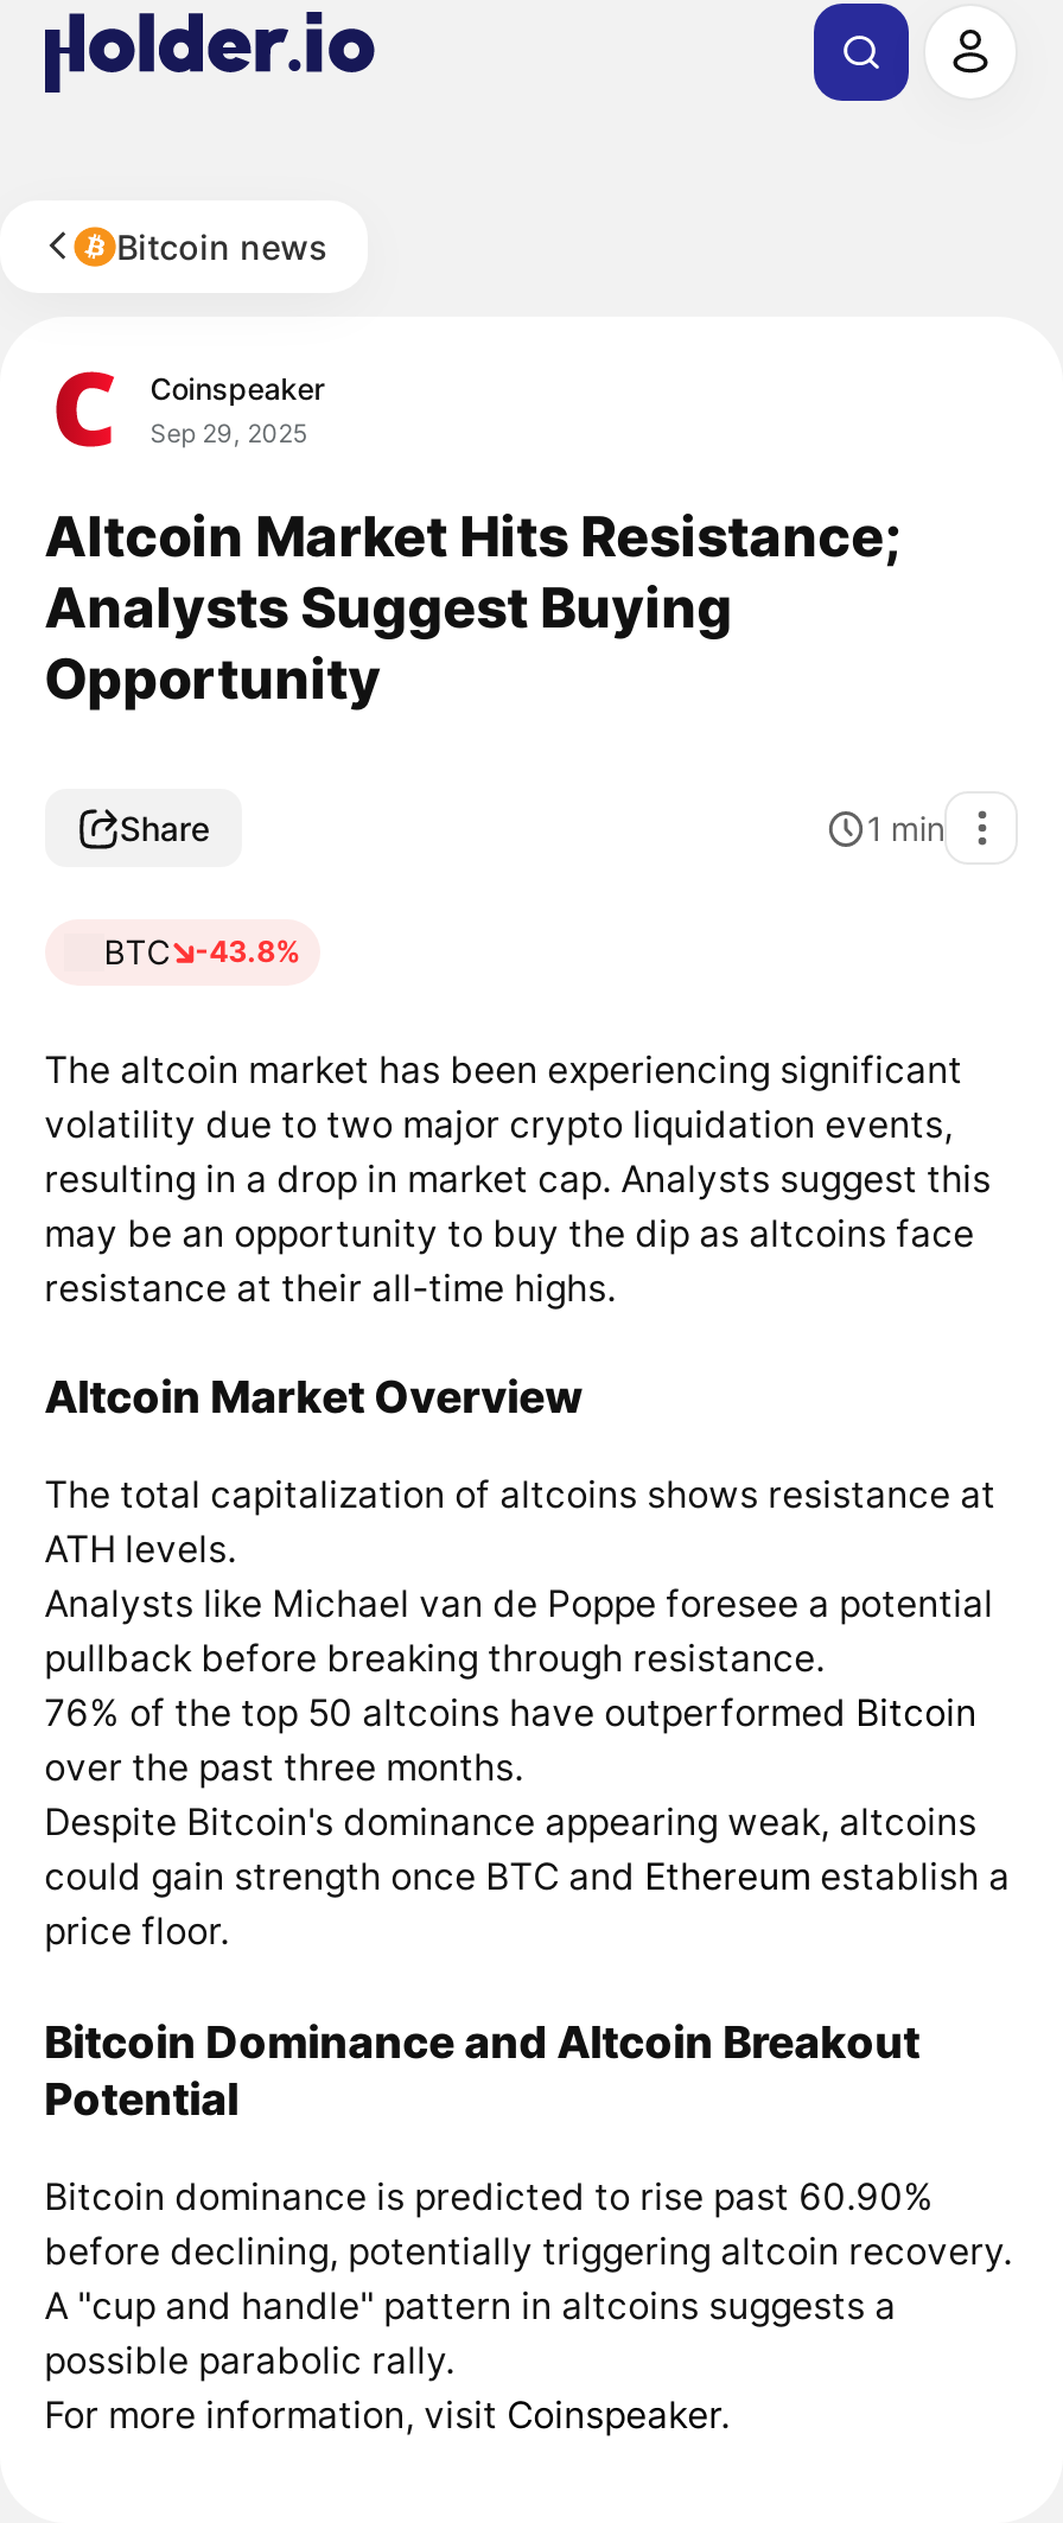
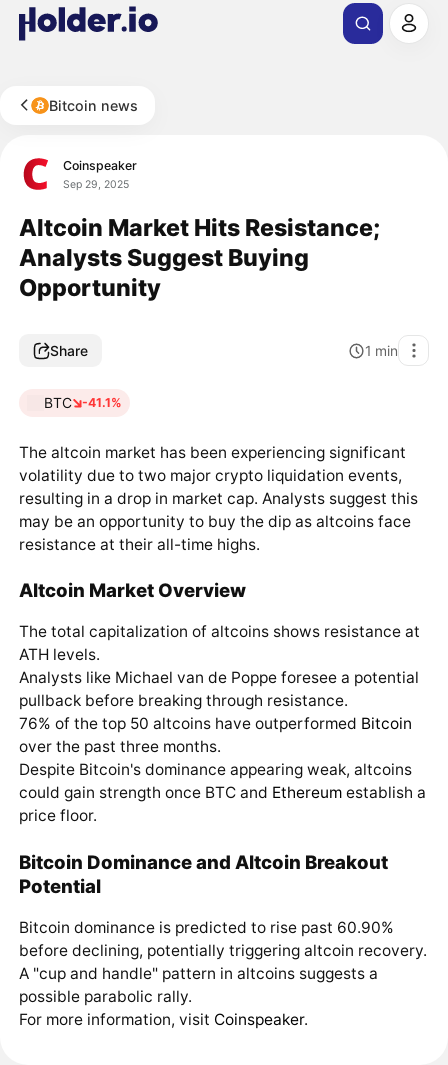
[104,931,302,972] BTC -43.8% -> [44,394,122,411] BTC -41.1%

